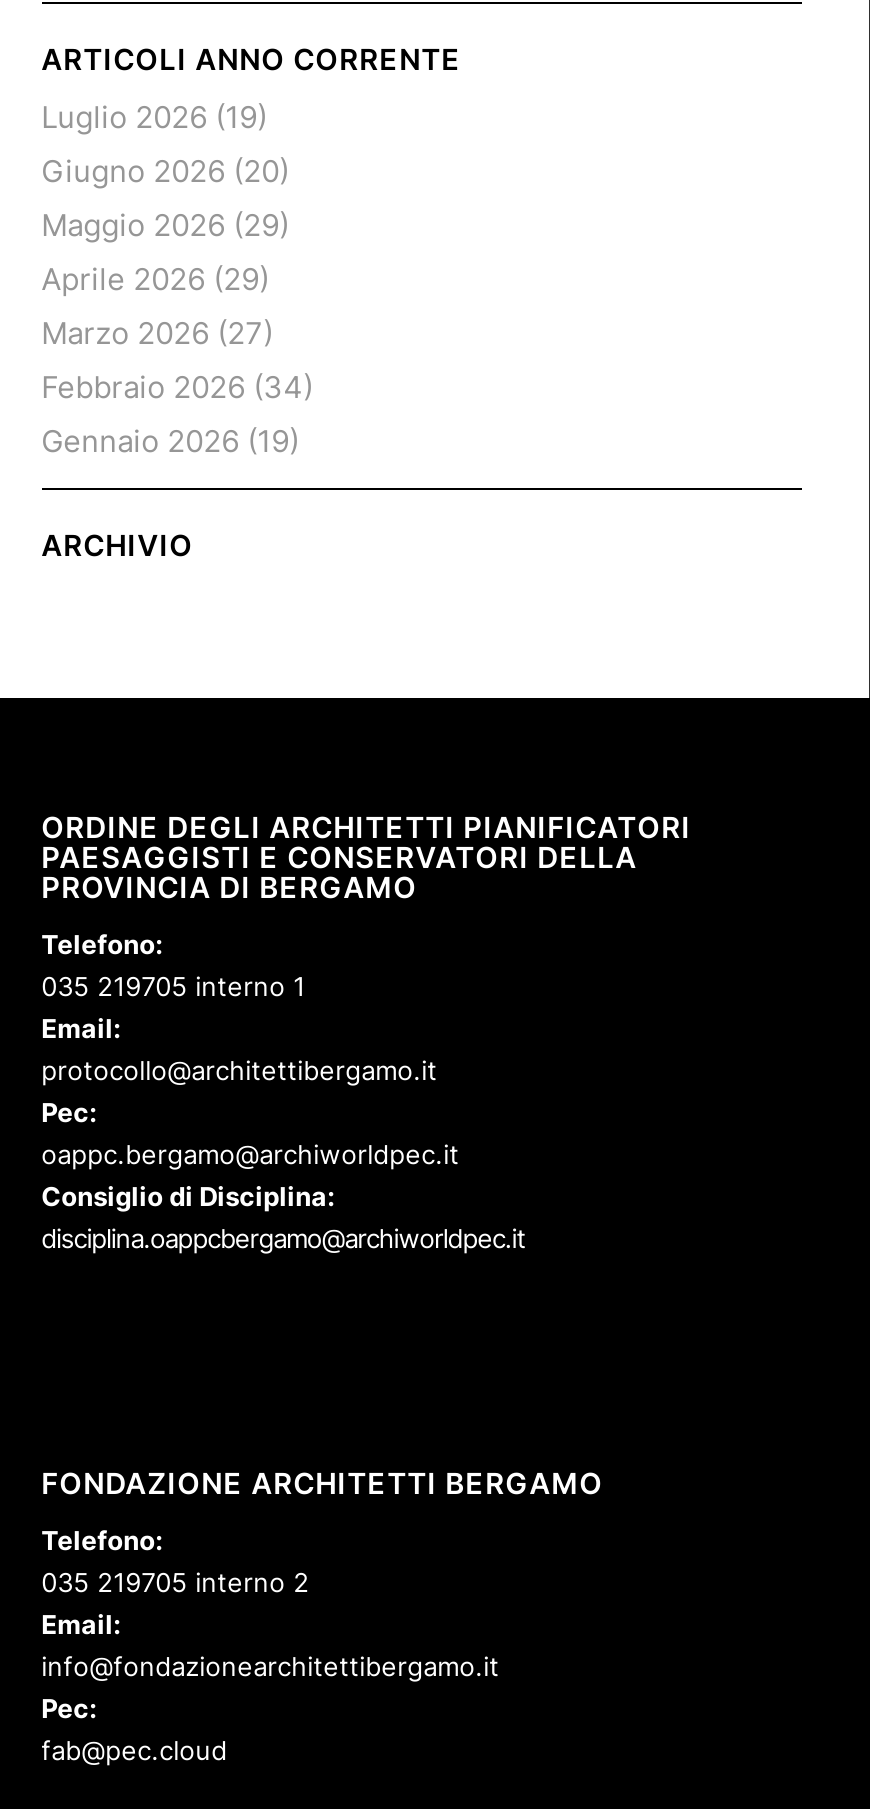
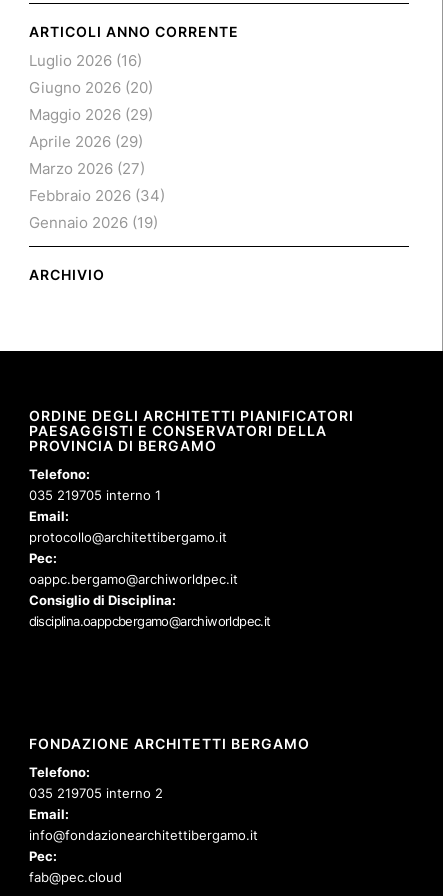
[41,98,267,136] Luglio 2026 (19) -> [29,51,142,70] Luglio 2026 (16)

